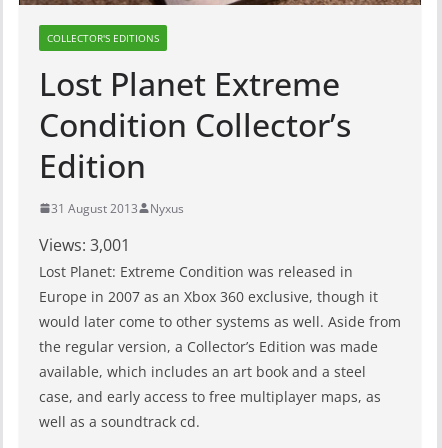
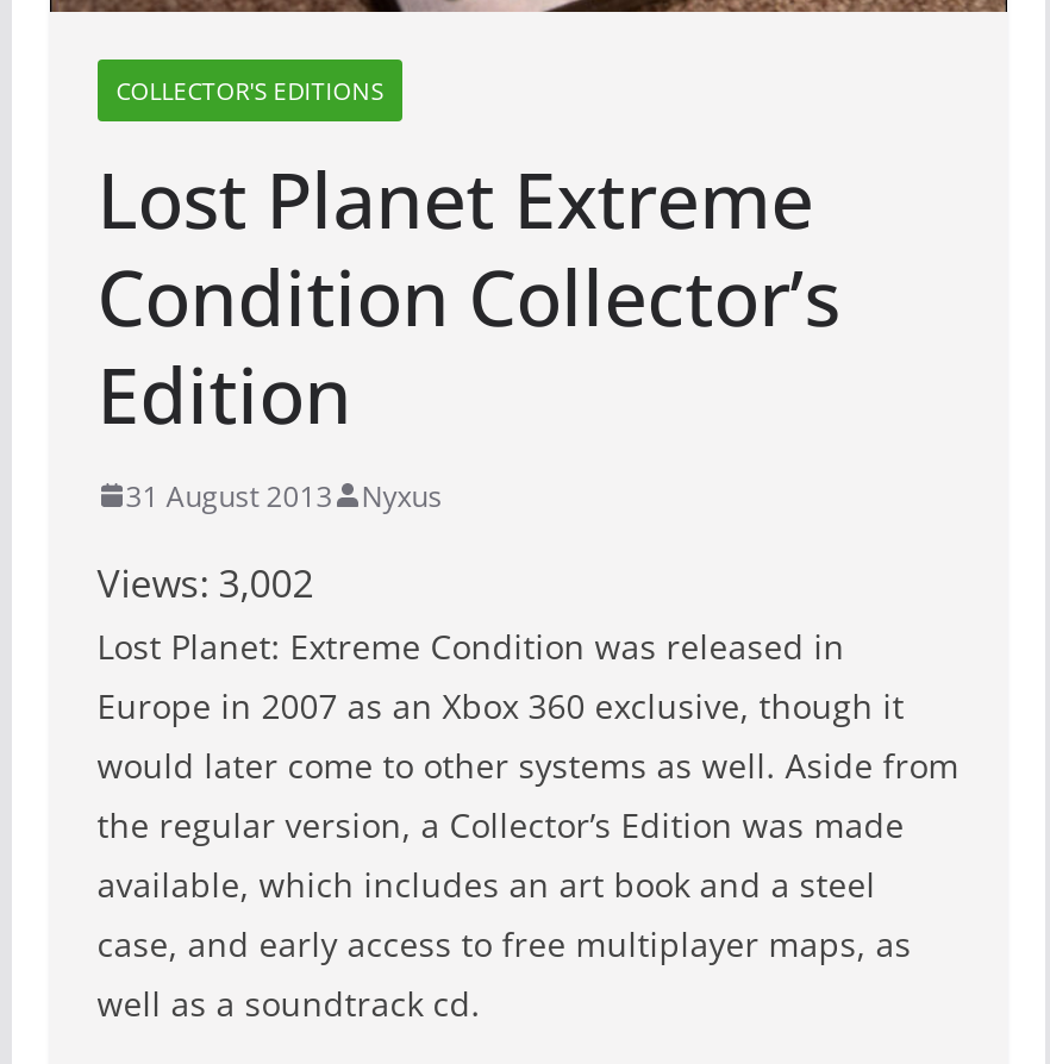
[39,234,130,256] Views: 3,001 -> [97,557,314,609] Views: 3,002

